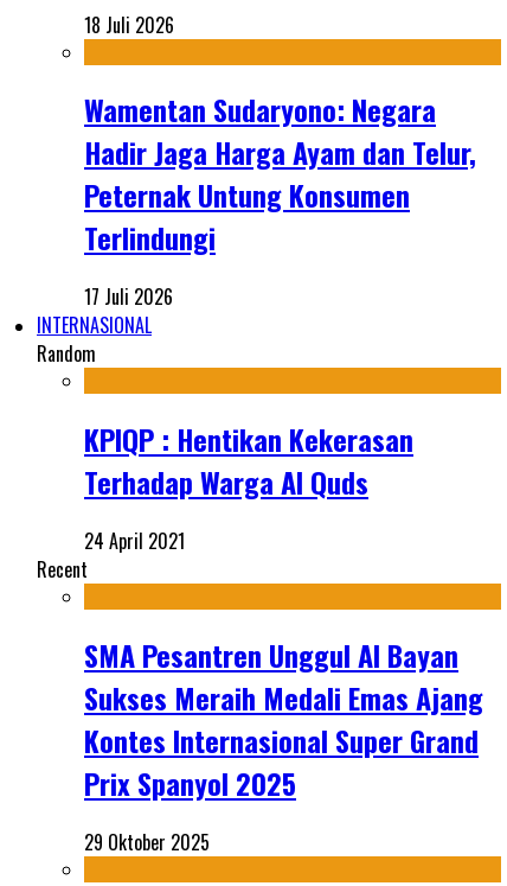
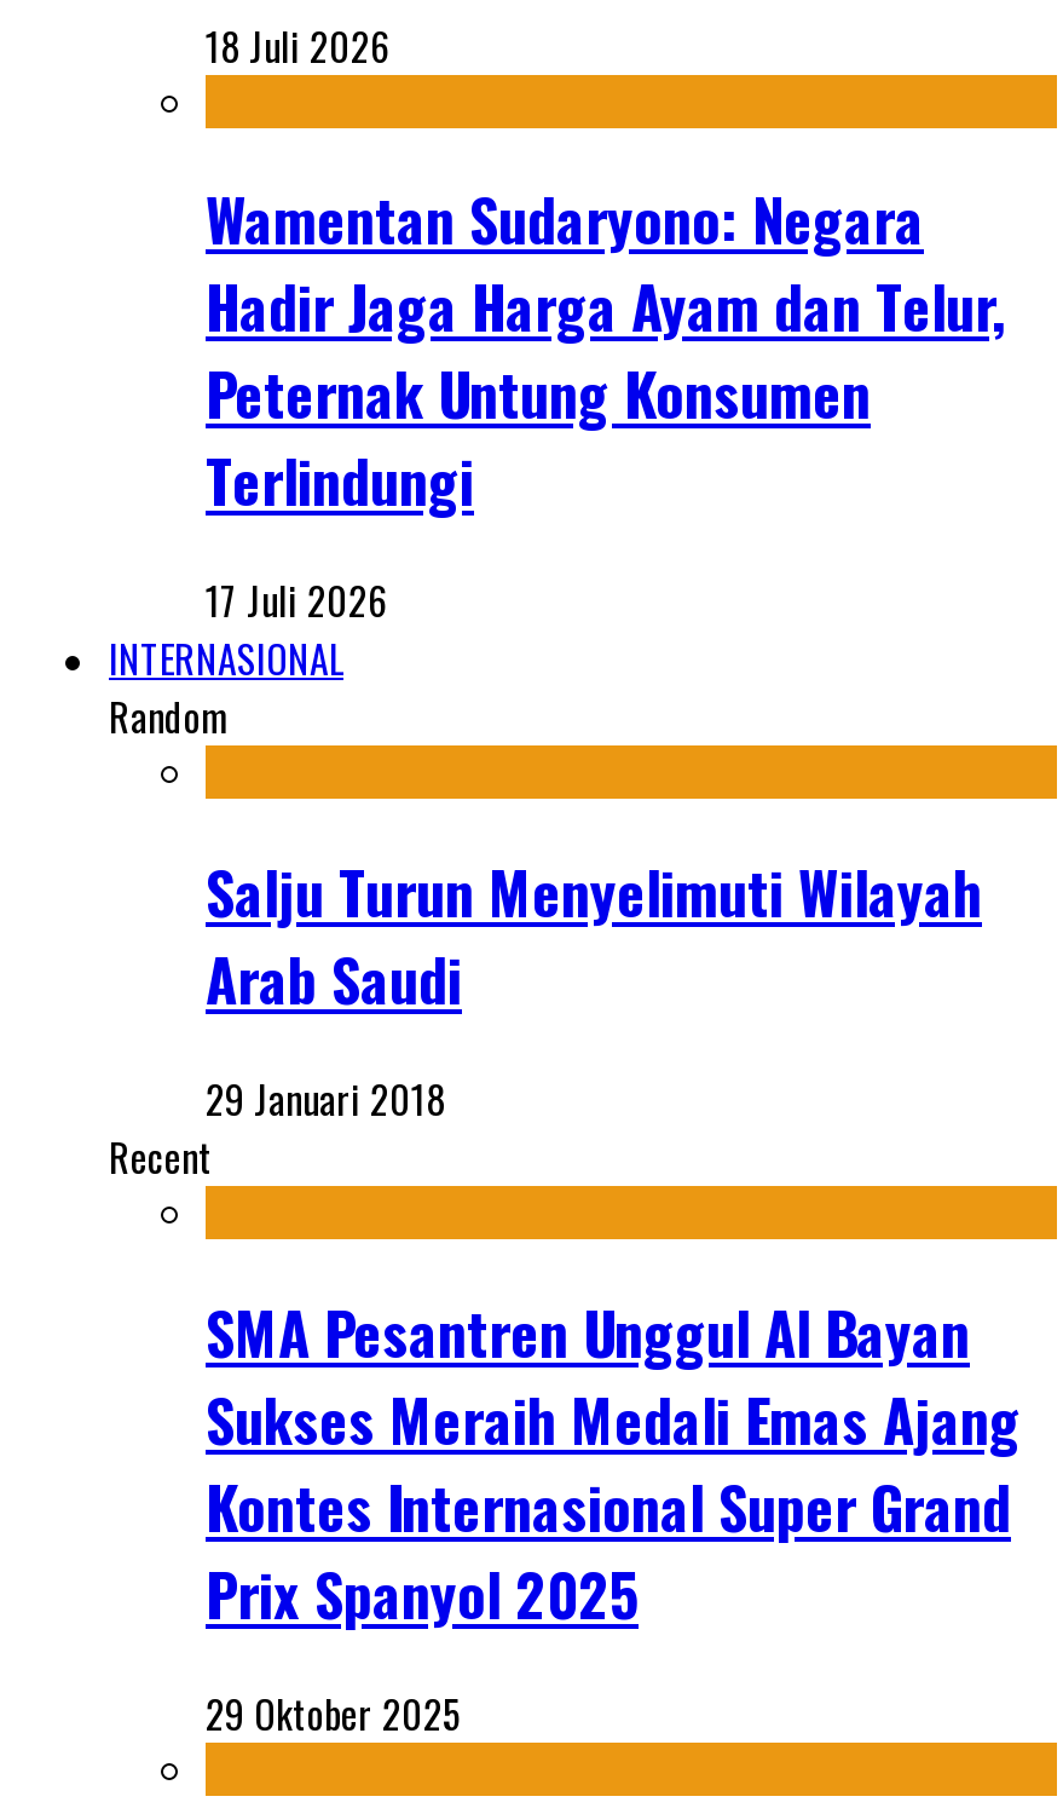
[84,418,413,503] KPIQP : Hentikan Kekerasan | Terhadap Warga Al Quds -> [206,848,982,1022] Salju Turun Menyelimuti Wilayah | Arab Saudi
[84,527,185,555] 24 April 2021 -> [206,1070,445,1128] 29 Januari 2018

